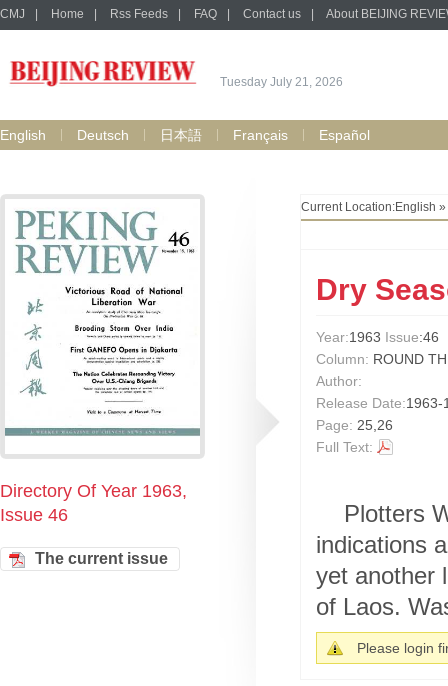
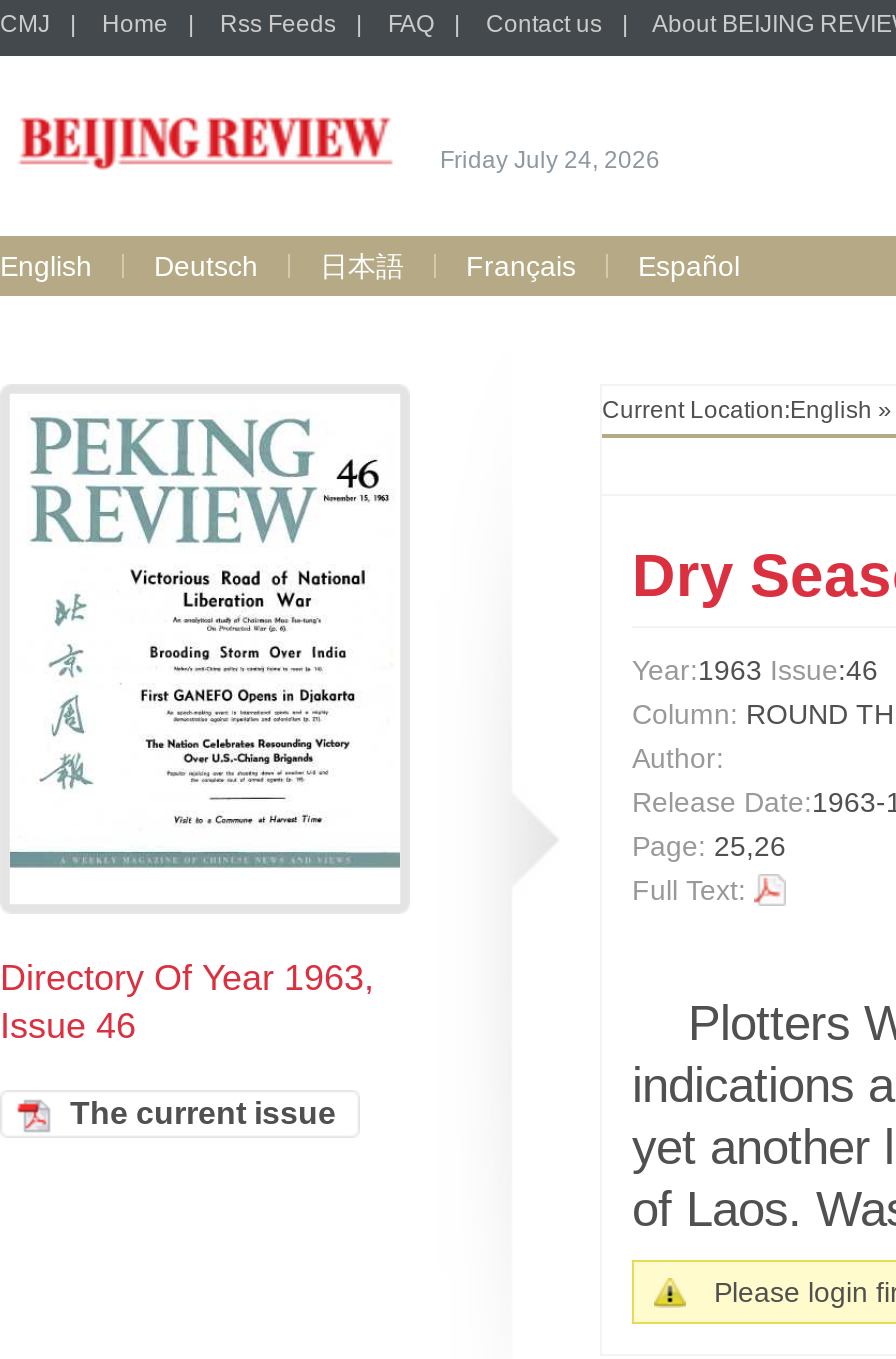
[220,75,343,89] Tuesday July 21, 2026 -> [440,146,660,174] Friday July 24, 2026

